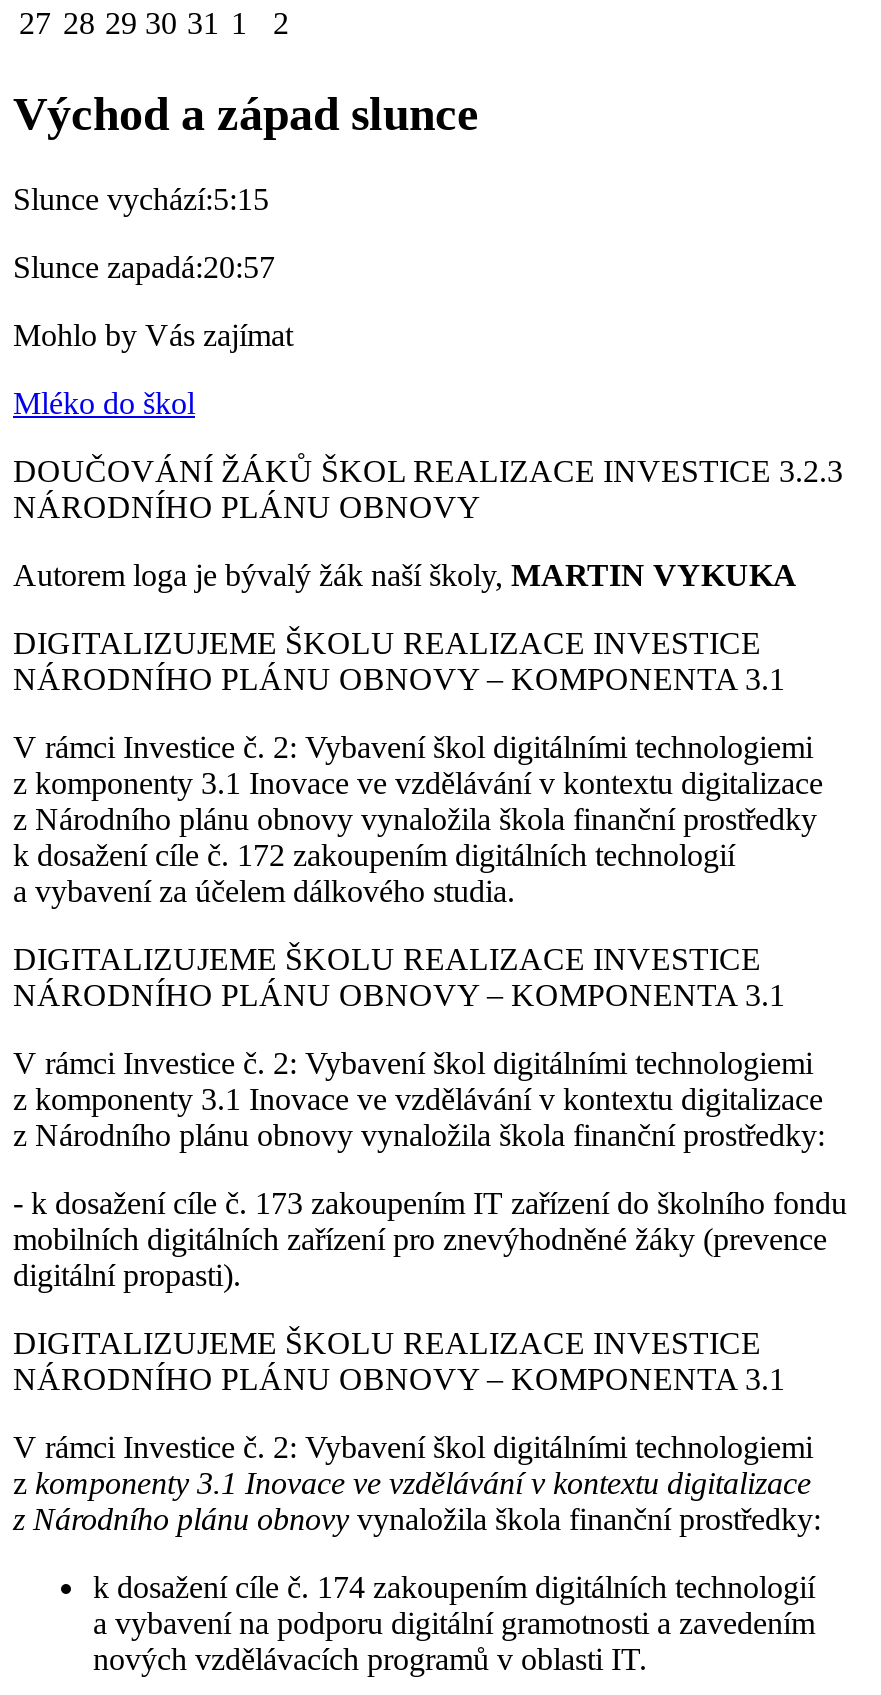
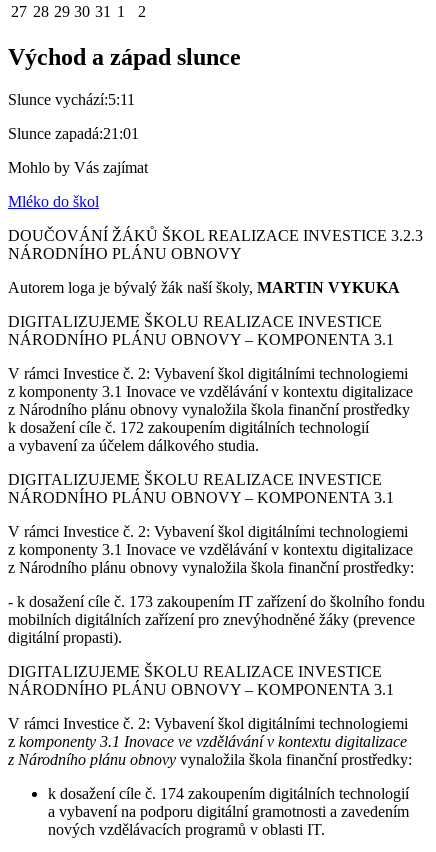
[13,182,269,216] Slunce vychází:5:15 -> [8,91,135,108] Slunce vychází:5:11
[13,250,275,284] Slunce zapadá:20:57 -> [8,125,139,142] Slunce zapadá:21:01

